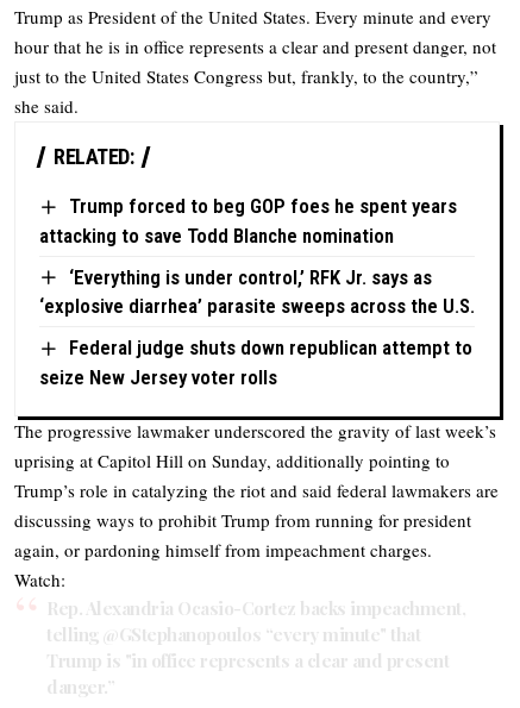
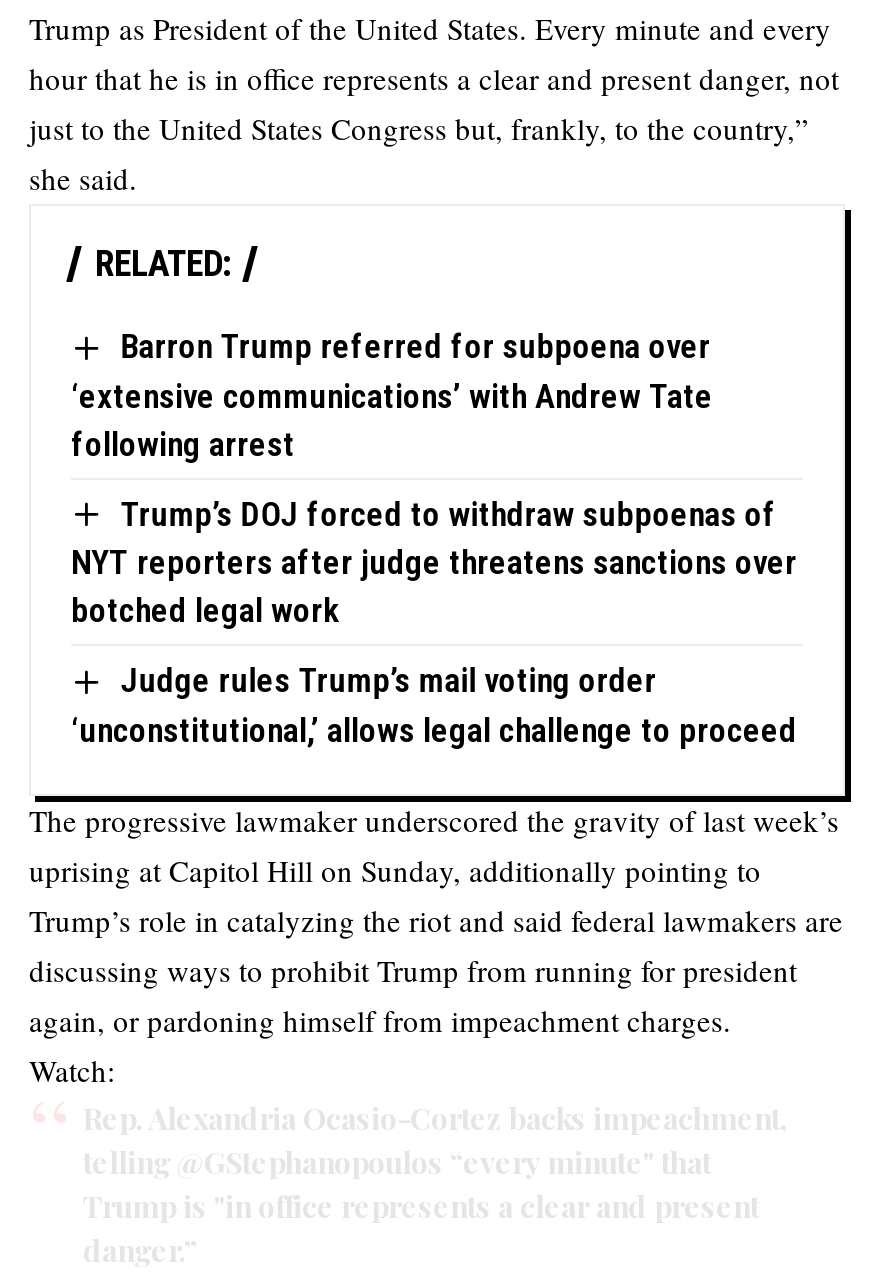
[39,194,457,247] Trump forced to beg GOP foes he spent years | attacking to save Todd Blanche nomination -> [71,326,713,464] Barron Trump referred for subpoena over | ‘extensive communications’ with Andrew Tate | following arrest
[39,265,475,318] ‘Everything is under control,’ RFK Jr. says as | ‘explosive diarrhea’ parasite sweeps across the U.S. -> [71,494,797,631] Trump’s DOJ forced to withdraw subpoenas of | NYT reporters after judge threatens sanctions over | botched legal work
[39,336,472,389] Federal judge shuts down republican attempt to | seize New Jersey voter rolls -> [71,661,797,750] Judge rules Trump’s mail voting order | ‘unconstitutional,’ allows legal challenge to proceed

